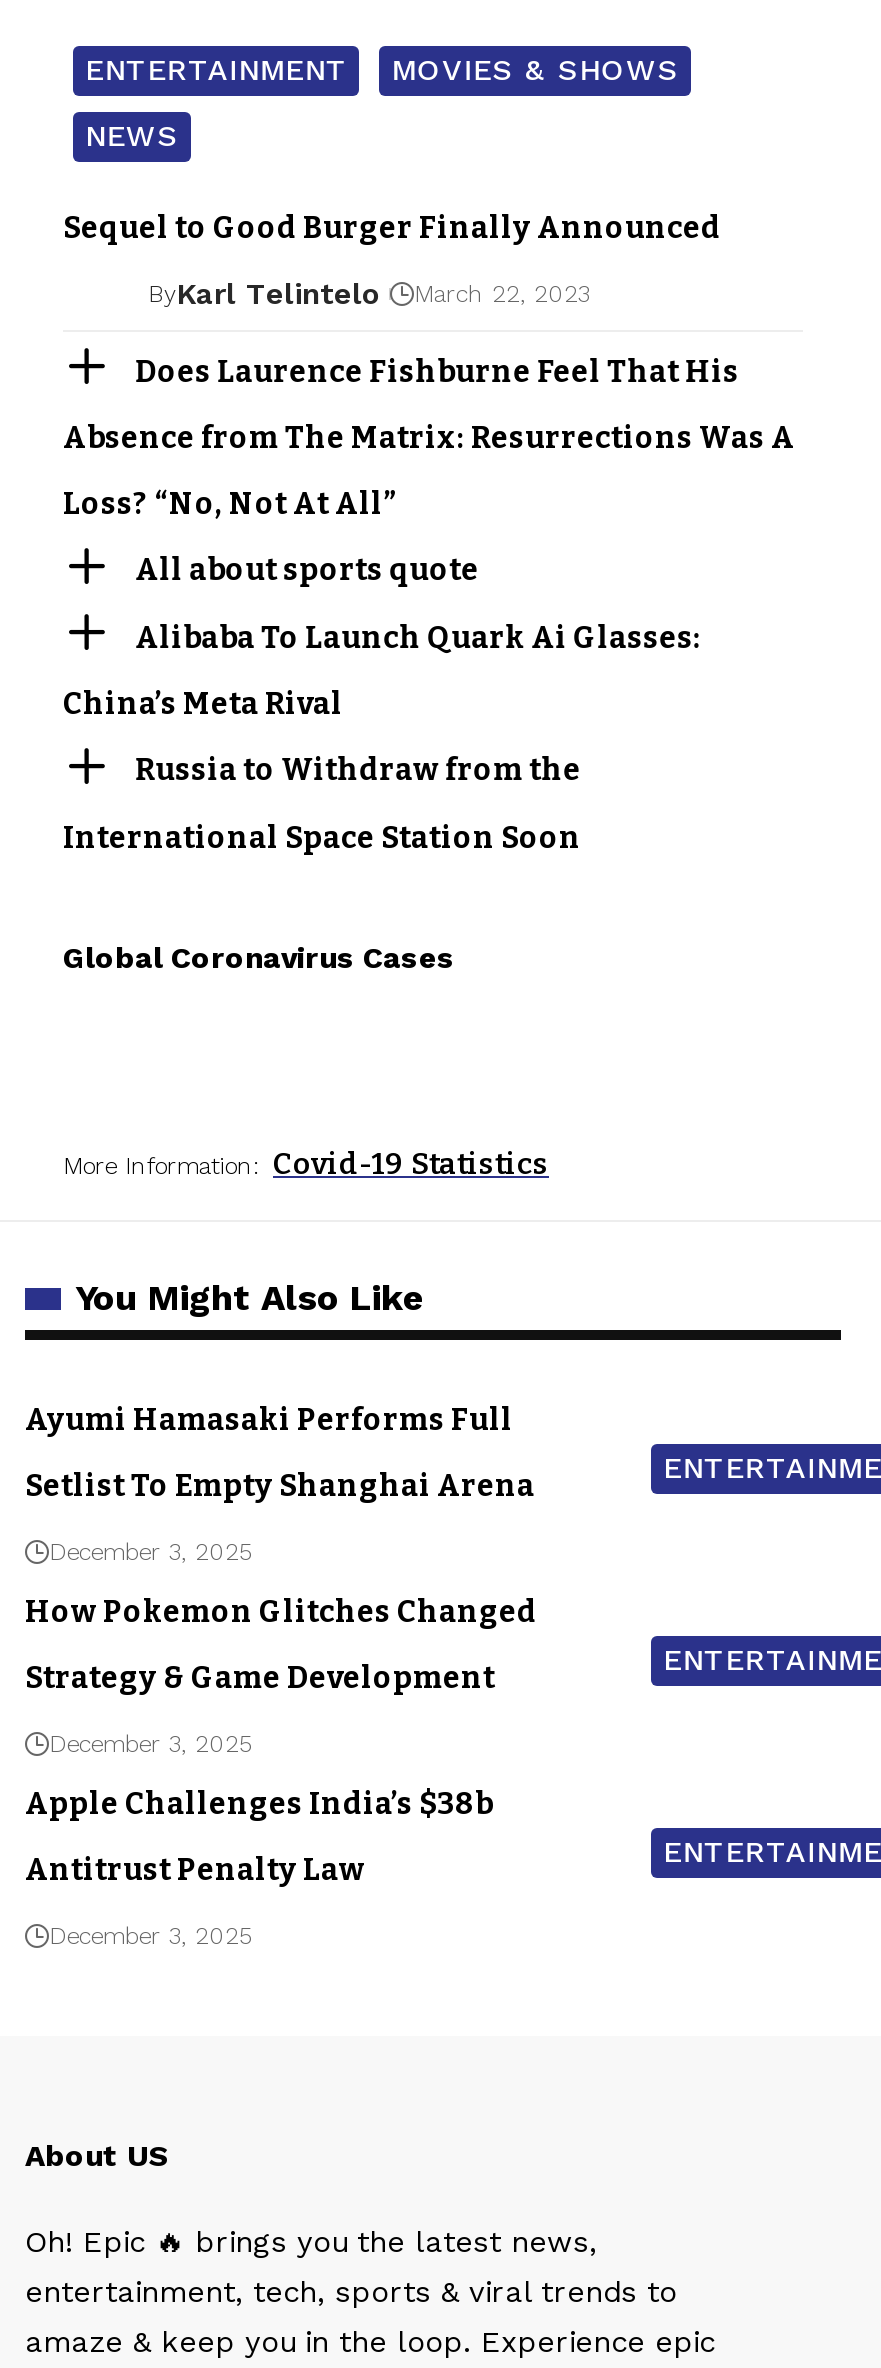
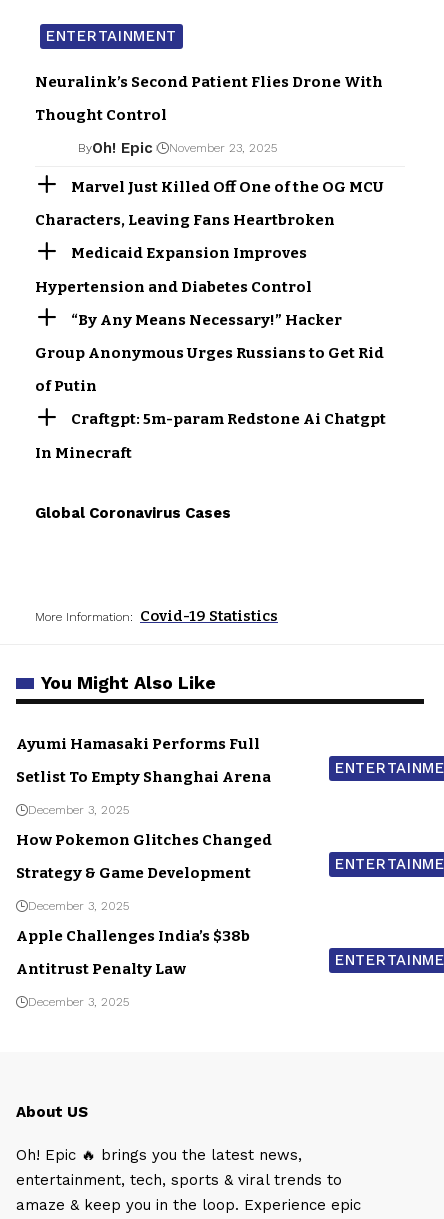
[391,51,679,87] MOVIES & SHOWS -> [35,73,383,91] Neuralink’s Second Patient Flies Drone With
[85,117,179,153] NEWS -> [35,106,167,124] Thought Control
[63,209,721,245] Sequel to Good Burger Finally Announced -> [77,139,276,157] ByOh! Epic | November 23, 2025
[148,275,590,311] ByKarl Telintelo | March 22, 2023 -> [71,178,384,196] Marvel Just Killed Off One of the OG MCU
[135,353,739,389] Does Laurence Fishburne Feel That His -> [35,211,335,229] Characters, Leaving Fans Heartbroken
[63,420,795,456] Absence from The Matrix: Resurrections Was A -> [71,244,307,262] Medicaid Expansion Improves
[63,486,397,522] Loss? “No, Not At All” -> [35,278,312,296] Hypertension and Diabetes Control
[135,552,479,588] All about sports quote -> [71,311,342,329] “By Any Means Necessary!” Hacker
[135,619,701,655] Alibaba To Launch Quark Ai Glasses: -> [35,344,384,362] Group Anonymous Urges Russians to Get Rid
[63,687,343,723] China’s Meta Rival -> [35,377,97,395] of Putin
[135,753,581,789] Russia to Withdraw from the -> [71,410,386,428] Craftgpt: 5m-param Redstone Ai Chatgpt
[63,820,581,856] International Space Station Soon -> [35,444,132,462] In Minecraft

